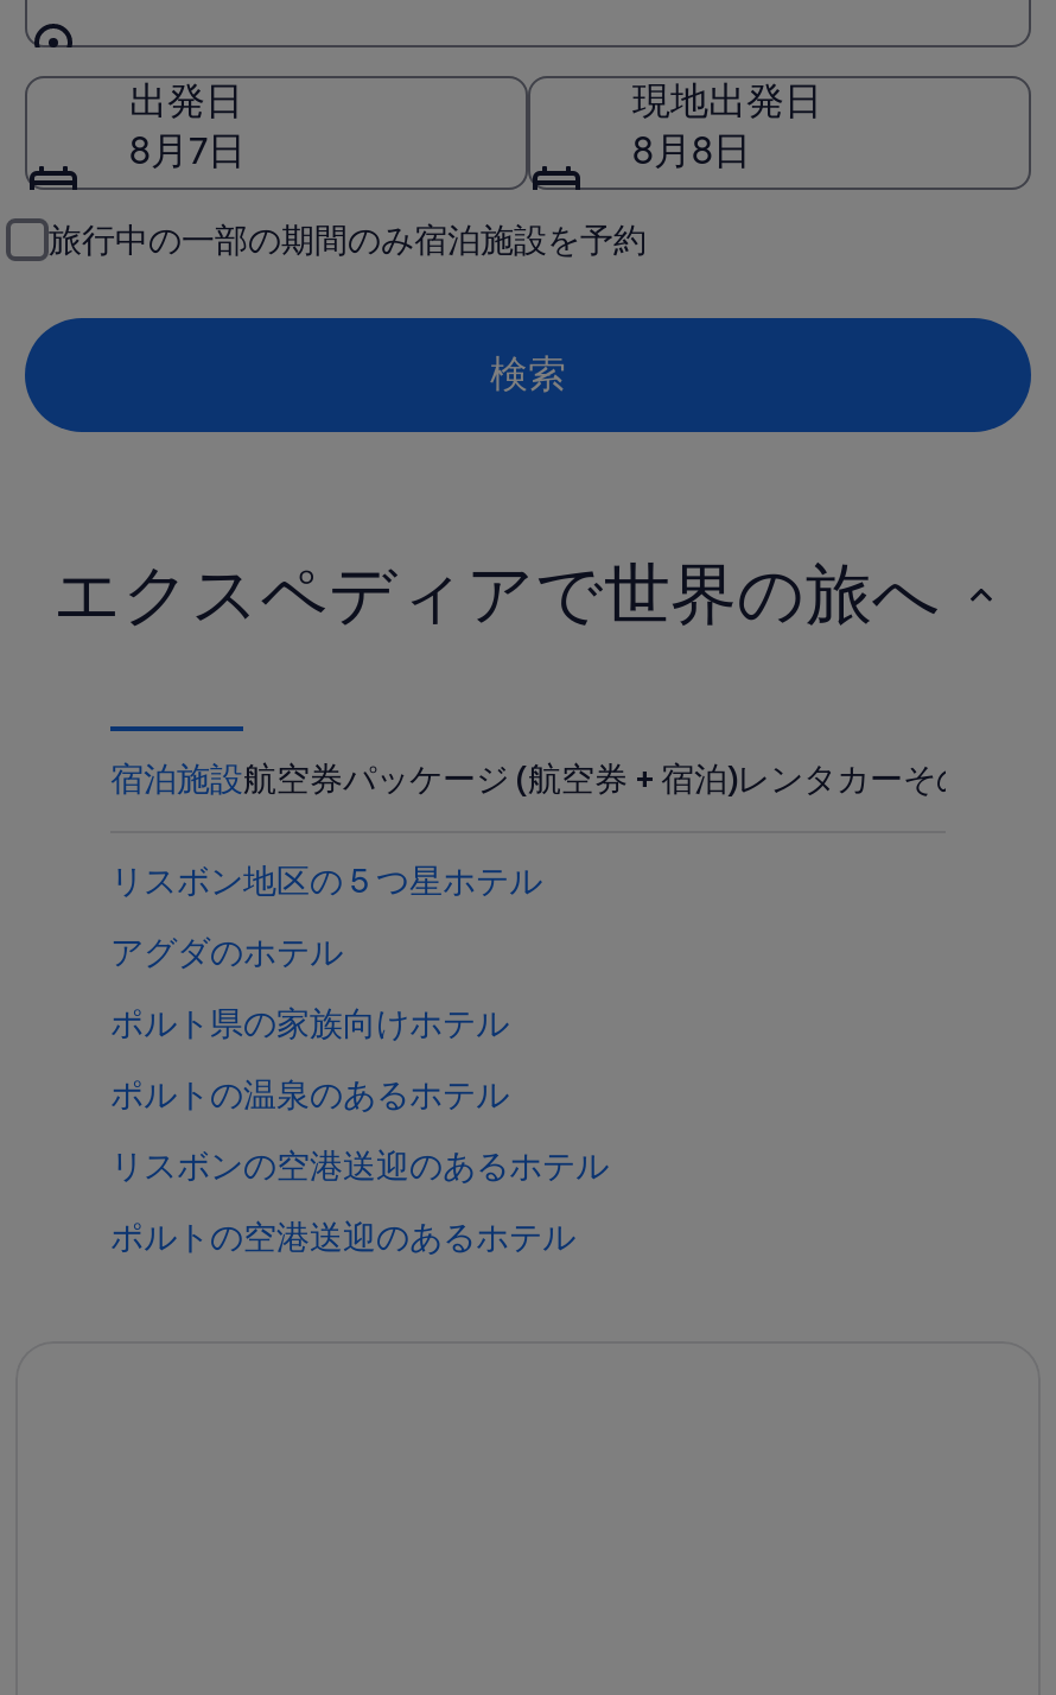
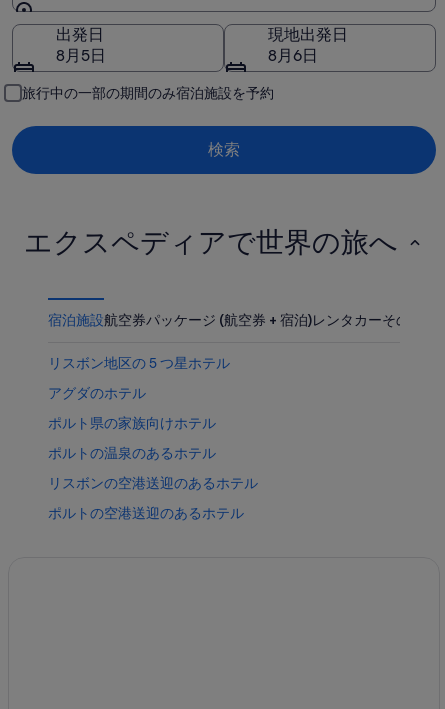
[129,125,246,174] 8月7日 -> [56,44,106,65] 8月5日
[632,125,751,174] 8月8日 -> [268,44,318,65] 8月6日

